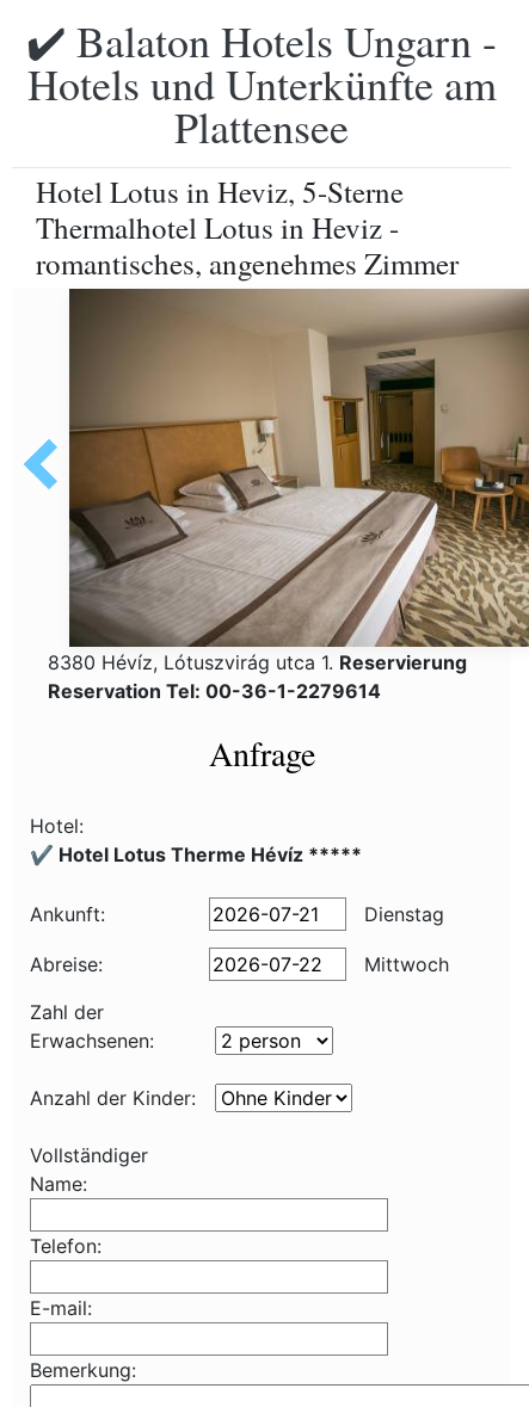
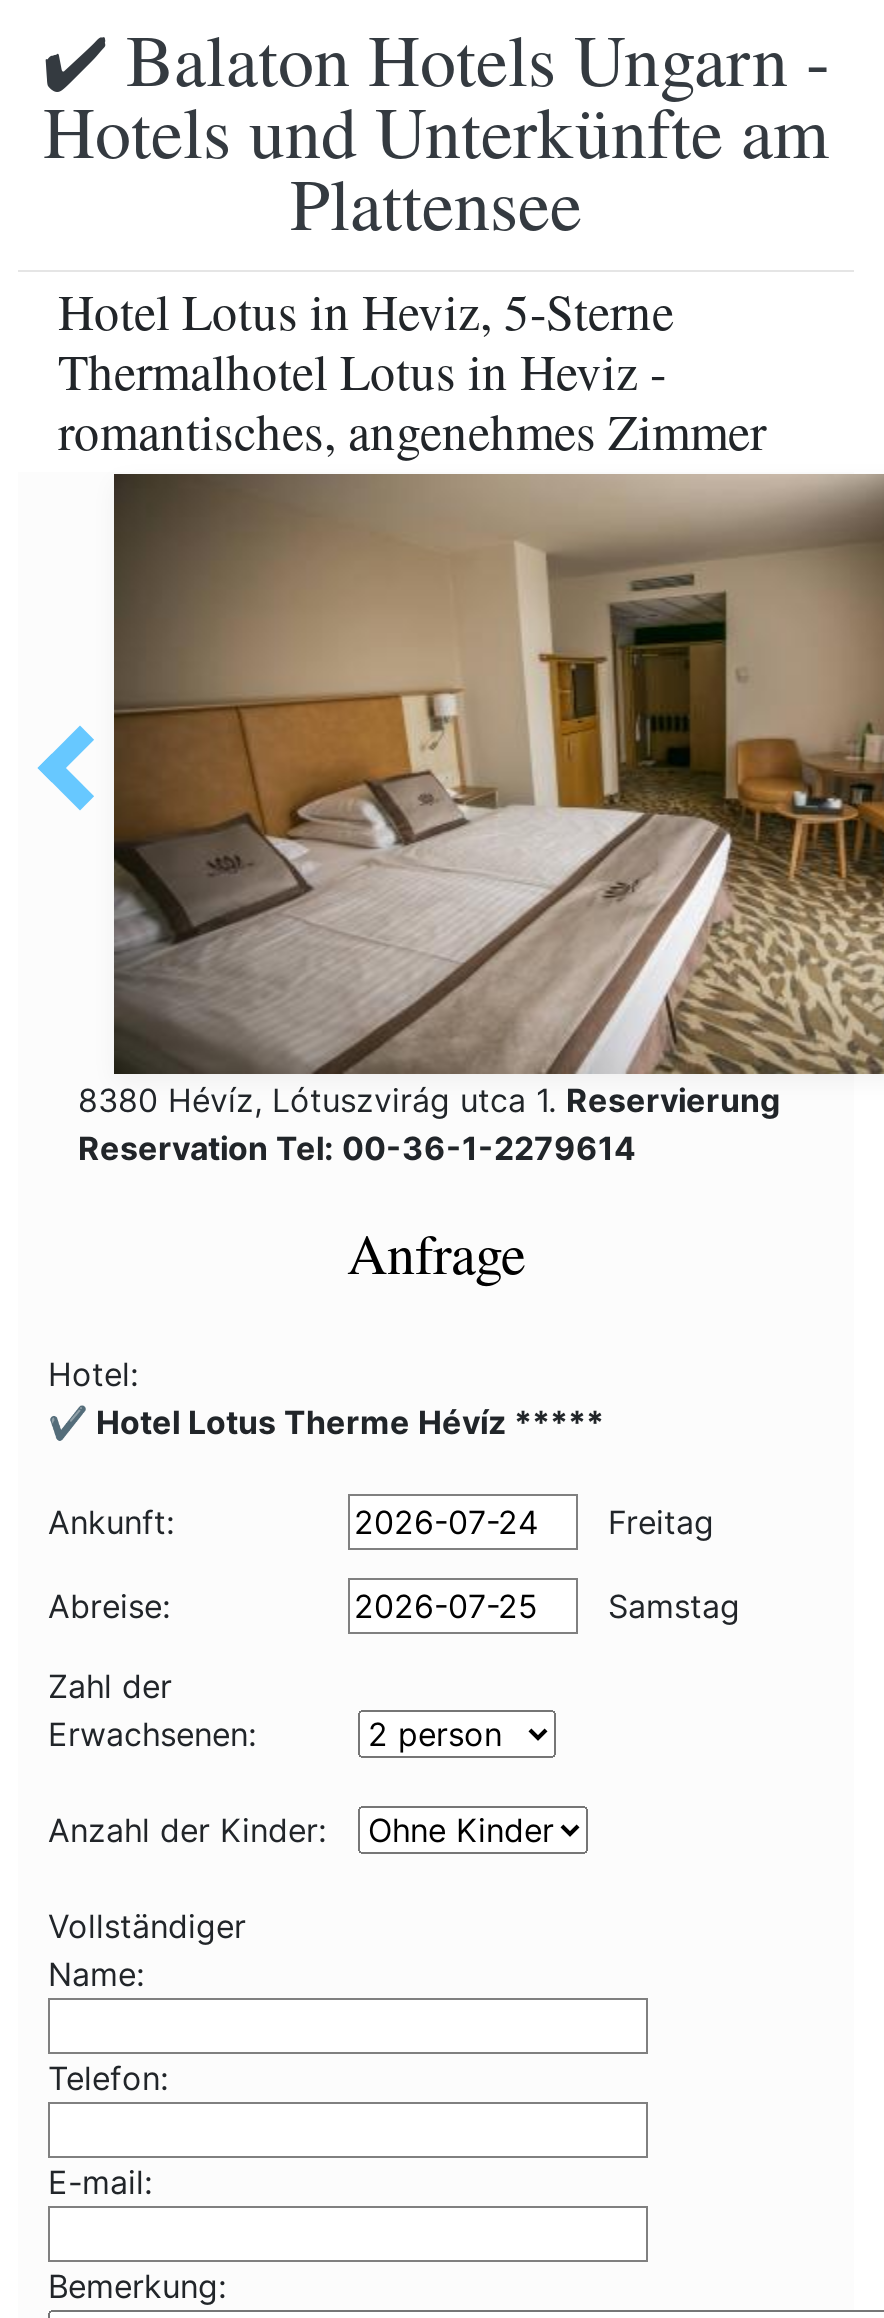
[358,902,444,926] Dienstag -> [598,1502,714,1542] Freitag
[358,952,449,976] Mittwoch -> [598,1586,740,1626] Samstag

